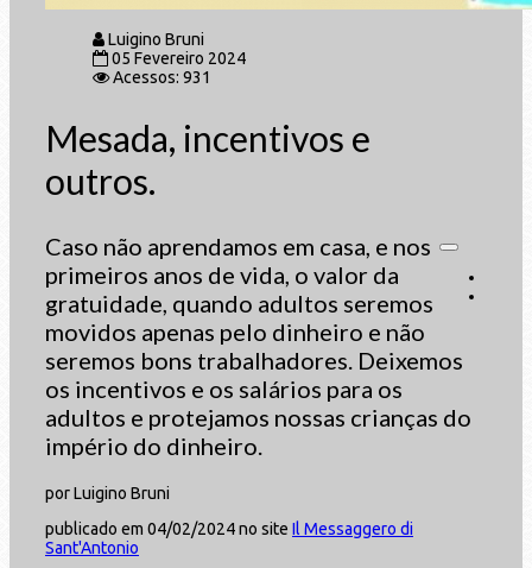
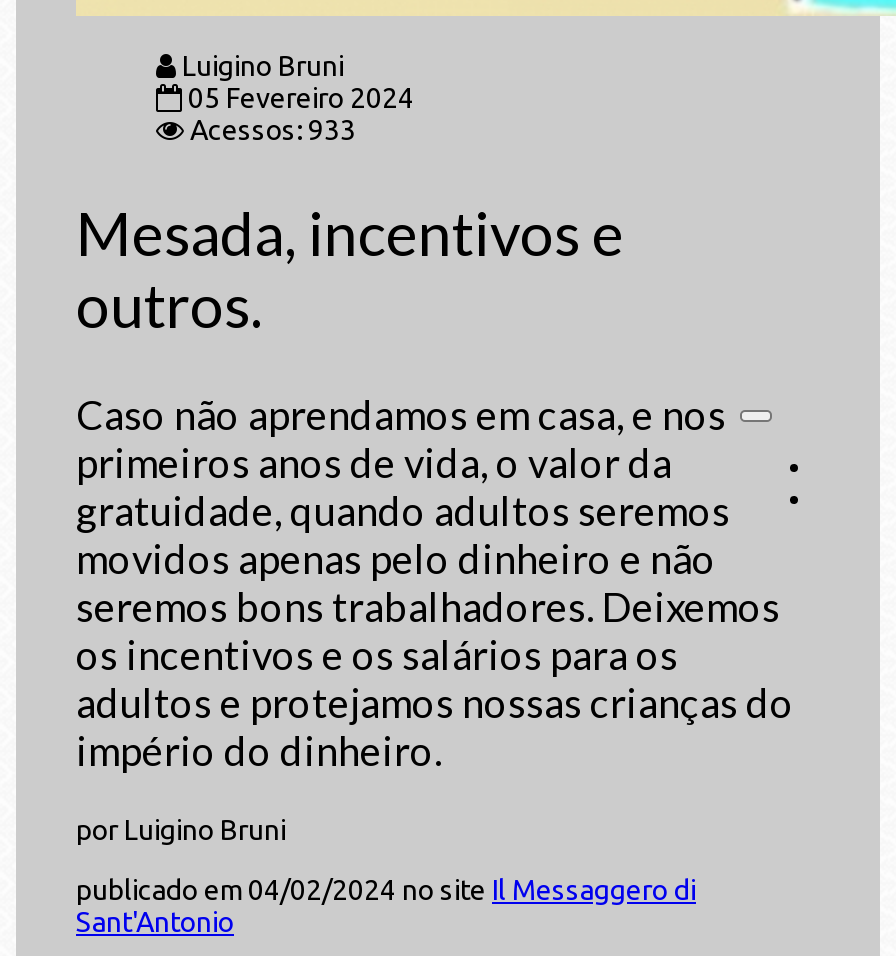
[113,67,211,87] Acessos: 931 -> [190,114,356,146] Acessos: 933

